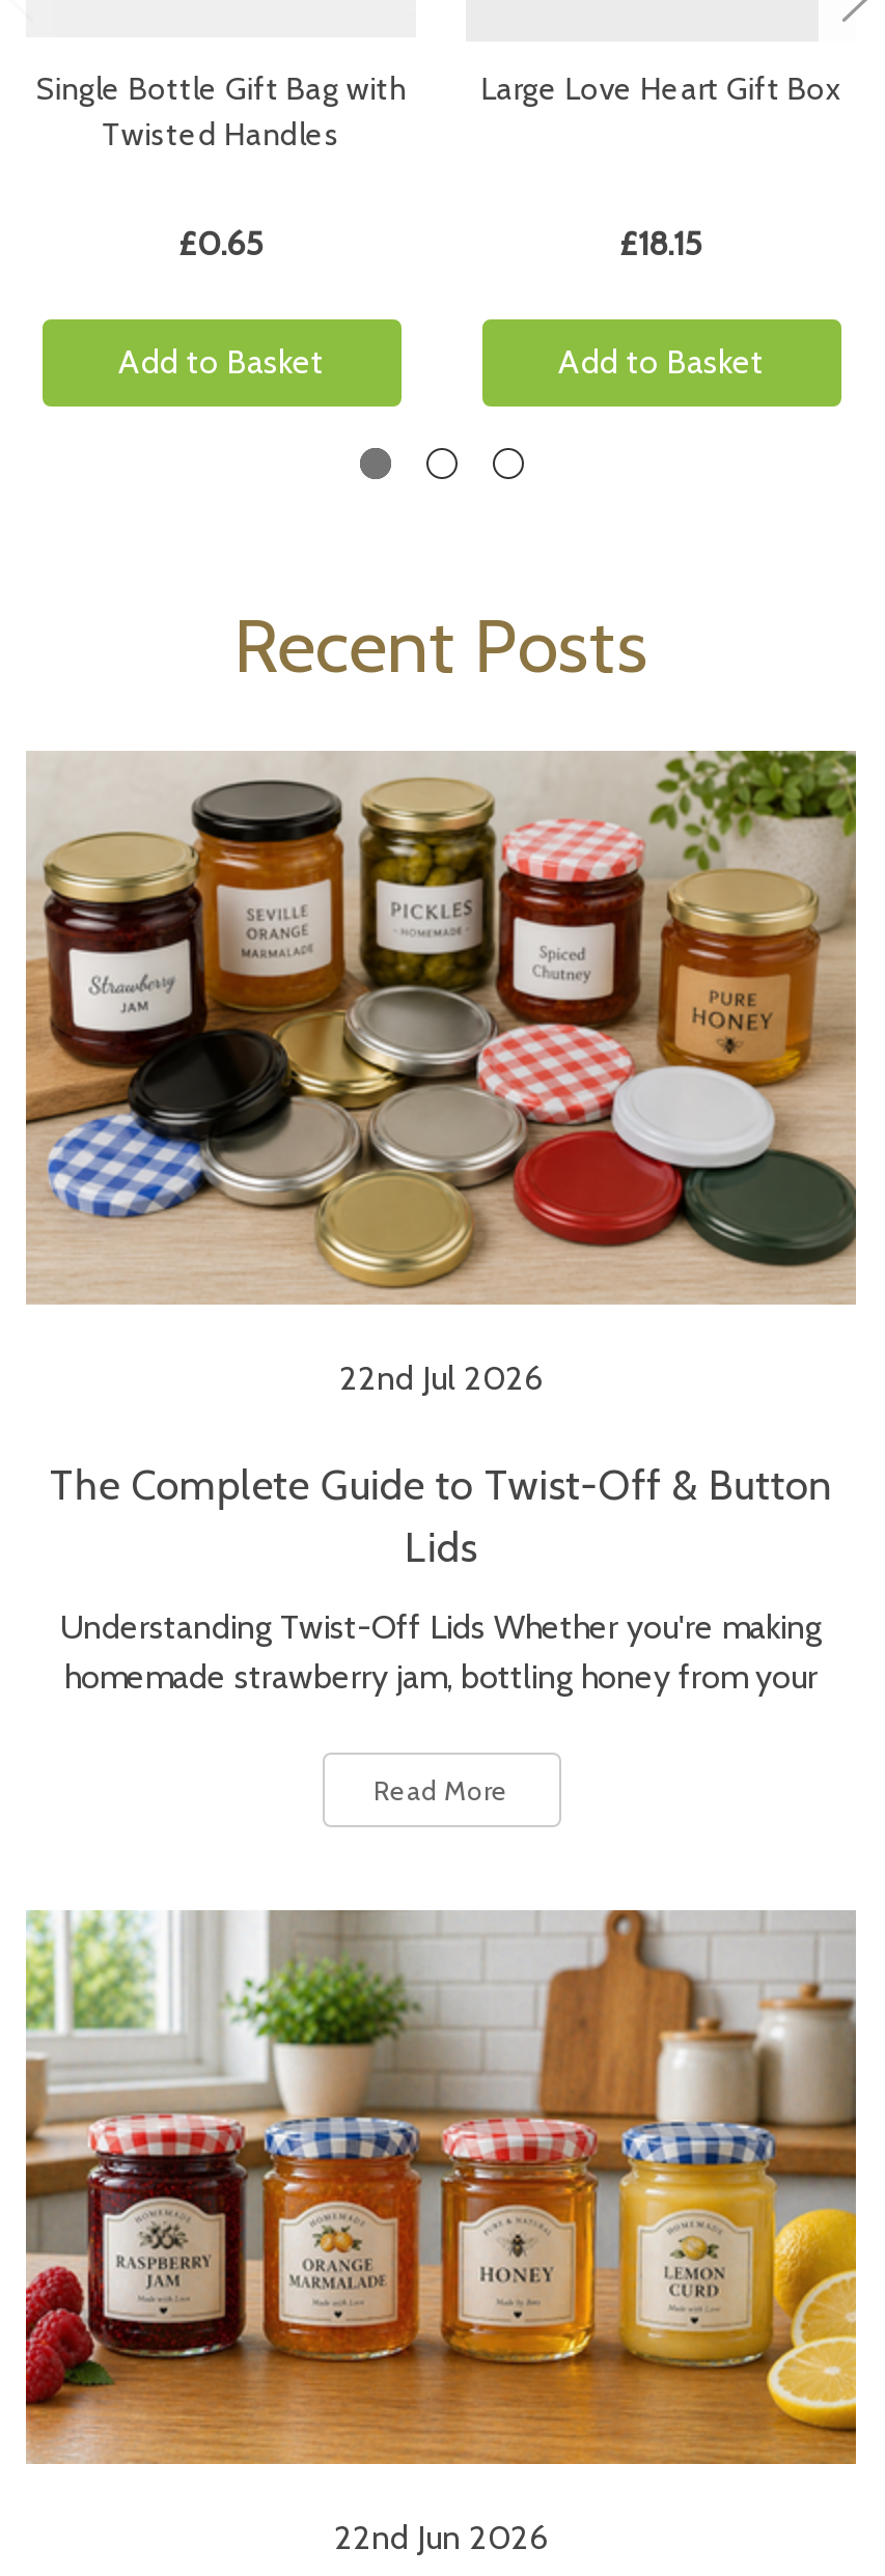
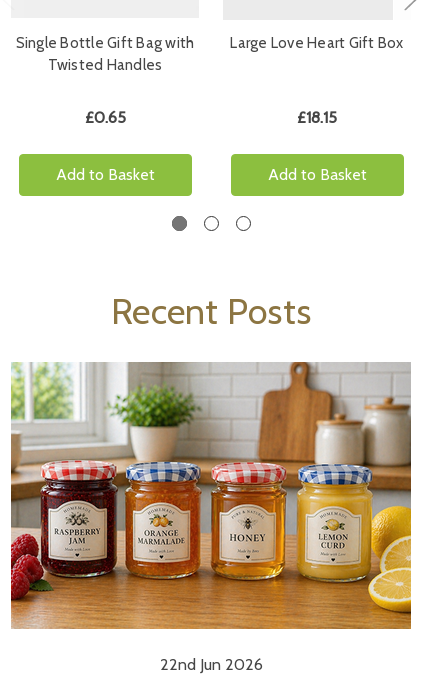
[24,751,858,1807] [image] | 22nd Jul 2026 | The Complete Guide to Twist-Off & Button | Lids | Understanding Twist-Off Lids Whether you're making | homemade strawberry jam, bottling honey from your | Read More -> none

